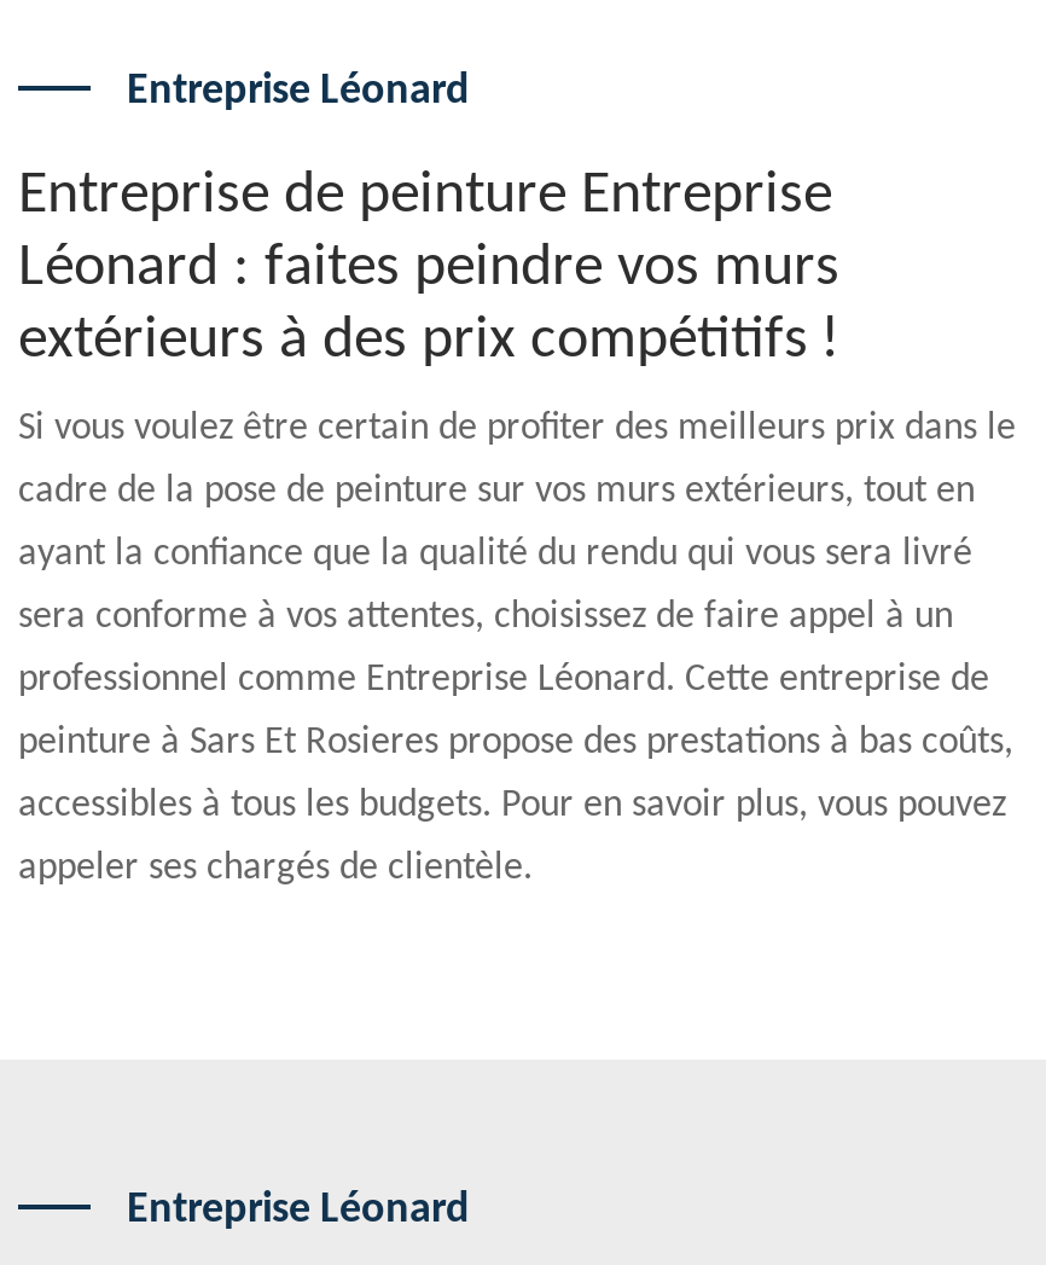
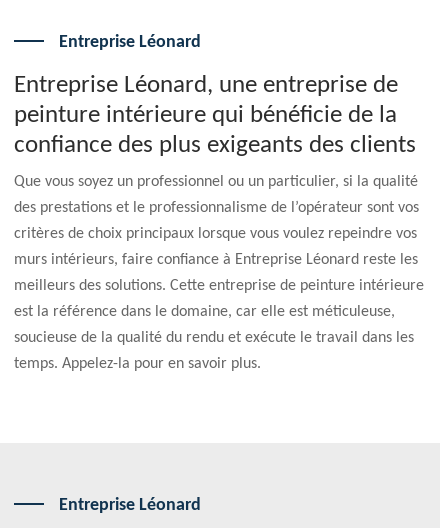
[18,165,839,370] Entreprise de peinture Entreprise | Léonard : faites peindre vos murs | extérieurs à des prix compétitifs ! -> [14,73,416,158] Entreprise Léonard, une entreprise de | peinture intérieure qui bénéficie de la | confiance des plus exigeants des clients
[18,409,1016,448] Si vous voulez être certain de profiter des meilleurs prix dans le -> [14,174,418,190] Que vous soyez un professionnel ou un particulier, si la qualité
[18,472,975,510] cadre de la pose de peinture sur vos murs extérieurs, tout en -> [14,200,419,216] des prestations et le professionnalisme de l’opérateur sont vos
[18,535,972,573] ayant la confiance que la qualité du rendu qui vous sera livré -> [14,226,417,242] critères de choix principaux lorsque vous voulez repeindre vos
[18,597,953,636] sera conforme à vos attentes, choisissez de faire appel à un -> [14,252,418,268] murs intérieurs, faire confiance à Entreprise Léonard reste les
[18,660,989,699] professionnel comme Entreprise Léonard. Cette entreprise de -> [14,278,424,294] meilleurs des solutions. Cette entreprise de peinture intérieure
[18,723,1013,762] peinture à Sars Et Rosieres propose des prestations à bas coûts, -> [14,304,395,320] est la référence dans le domaine, car elle est méticuleuse,
[18,786,1006,824] accessibles à tous les budgets. Pour en savoir plus, vous pouvez -> [14,330,414,346] soucieuse de la qualité du rendu et exécute le travail dans les
[18,849,533,887] appeler ses chargés de clientèle. -> [14,356,261,372] temps. Appelez-la pour en savoir plus.

